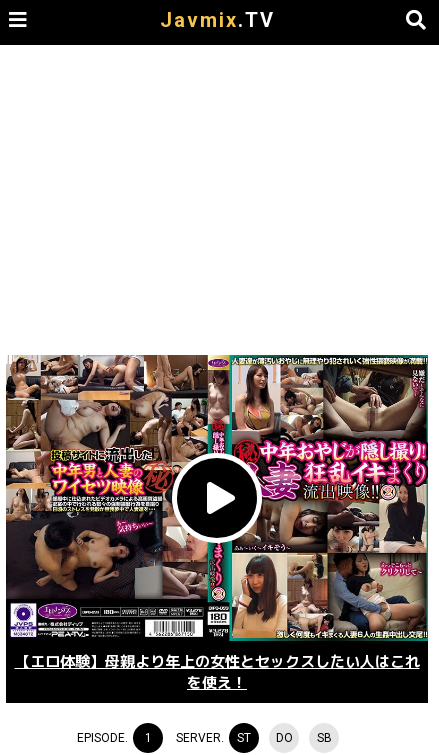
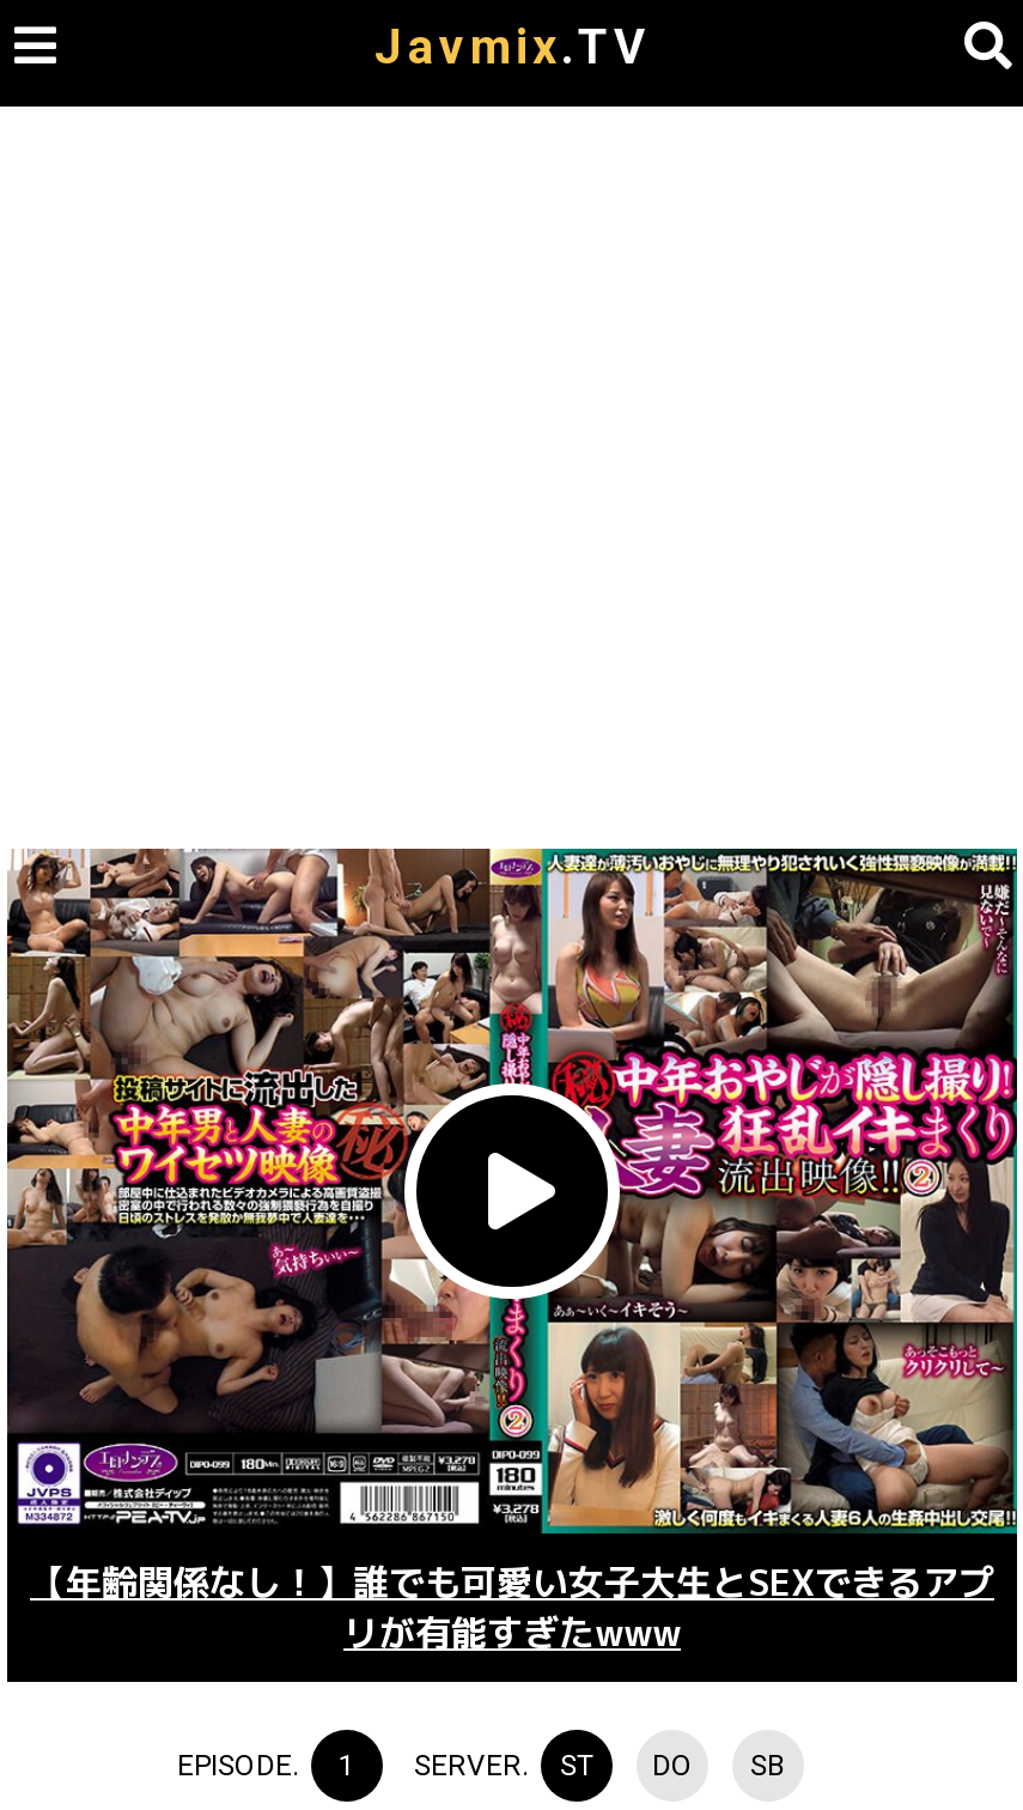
[14,651,419,693] 【エロ体験】母親より年上の女性とセックスしたい人はこれ | を使え！ -> [30,1558,994,1659] 【年齢関係なし！】誰でも可愛い女子大生とSEXできるアプ | リが有能すぎたwww

